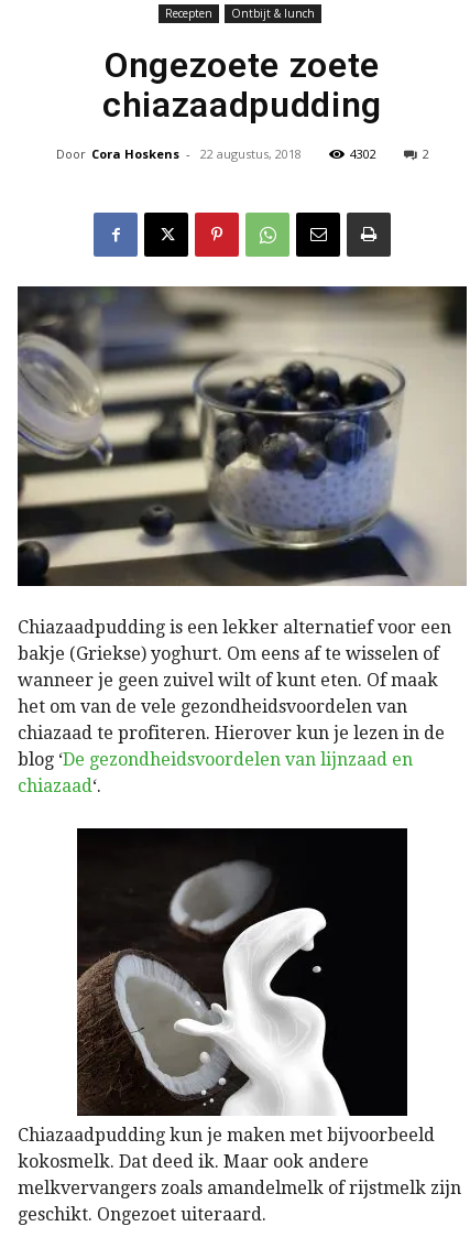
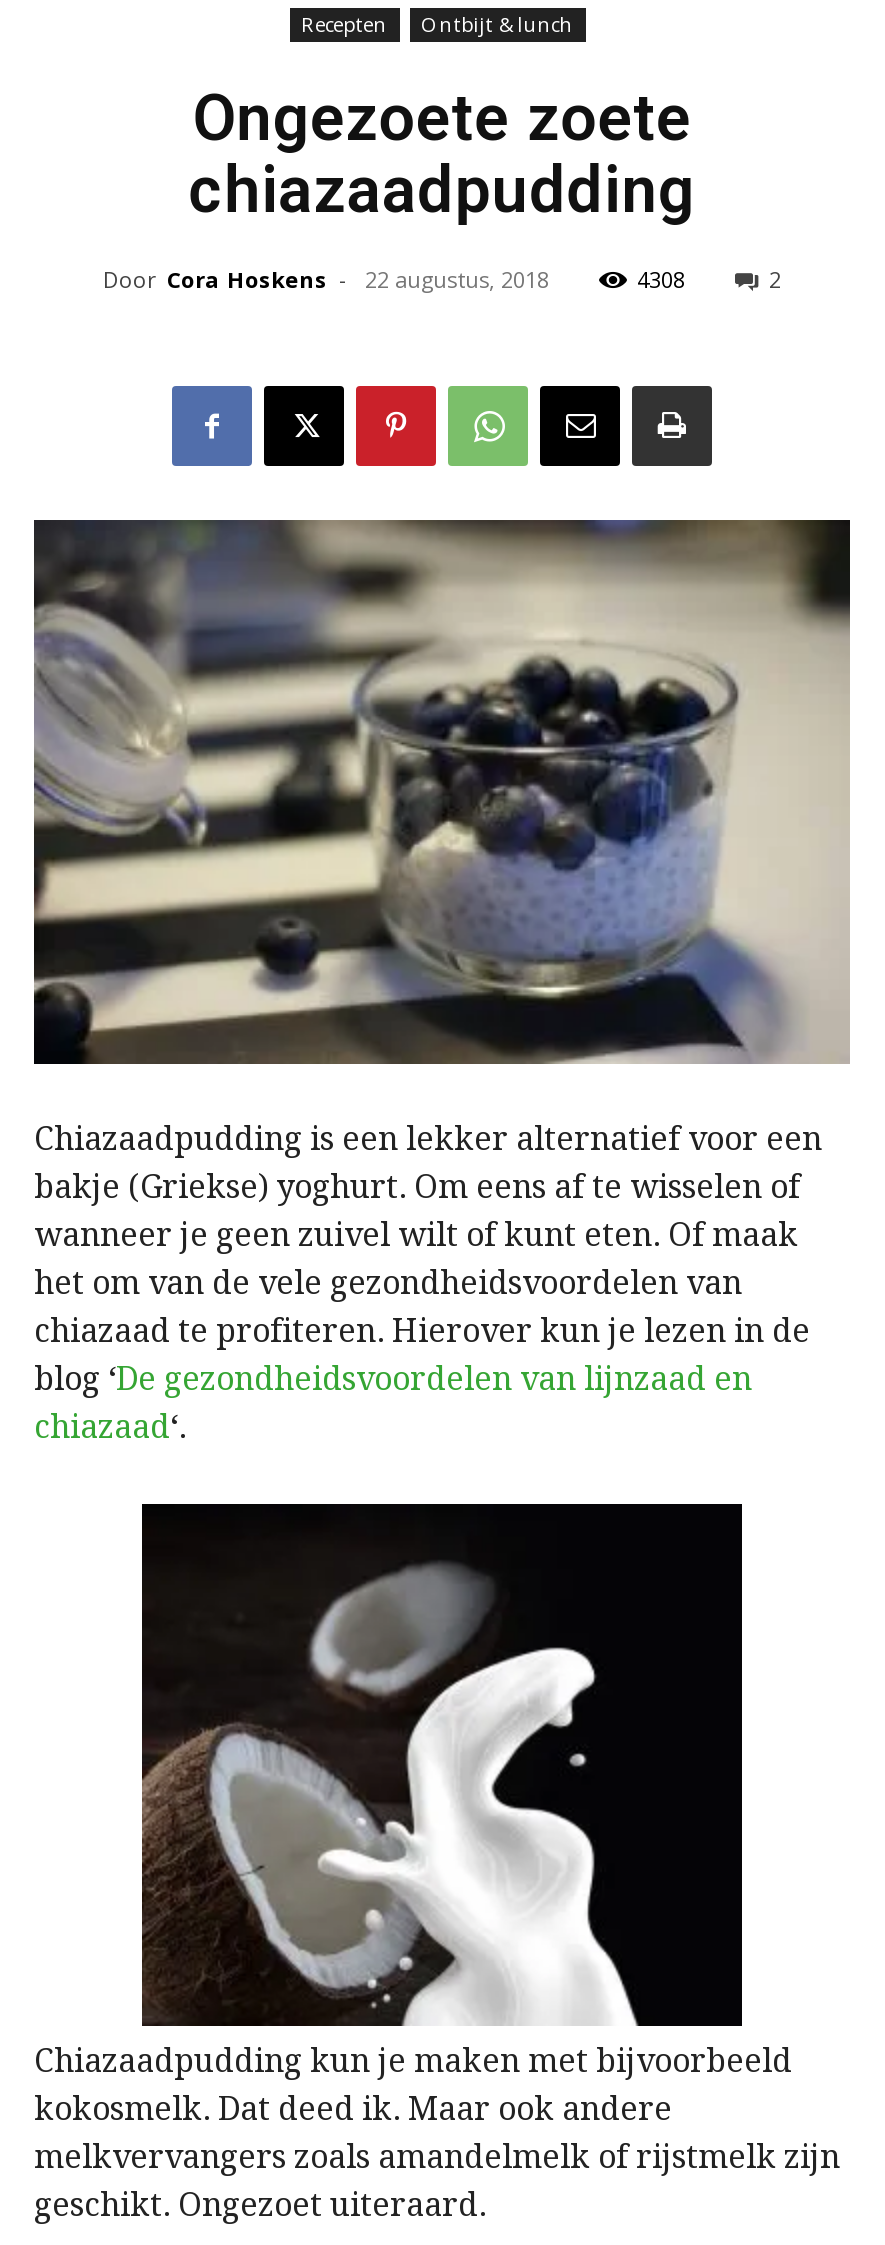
[349,146,376,162] 4302 -> [637,264,685,294] 4308

